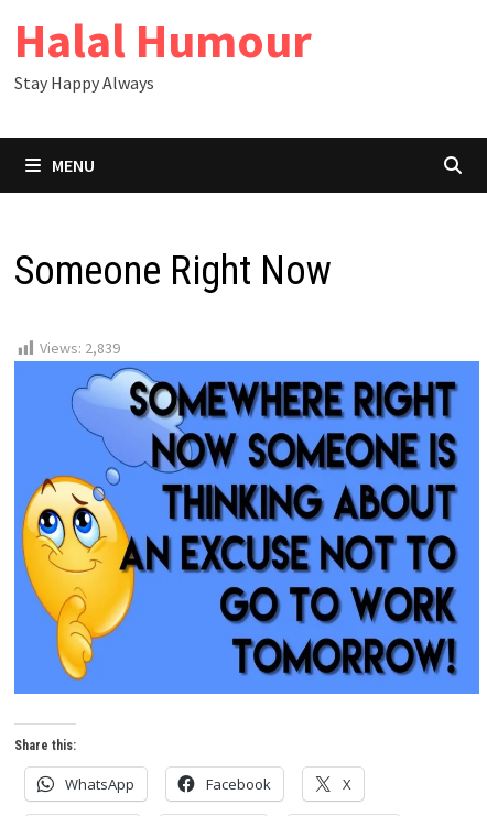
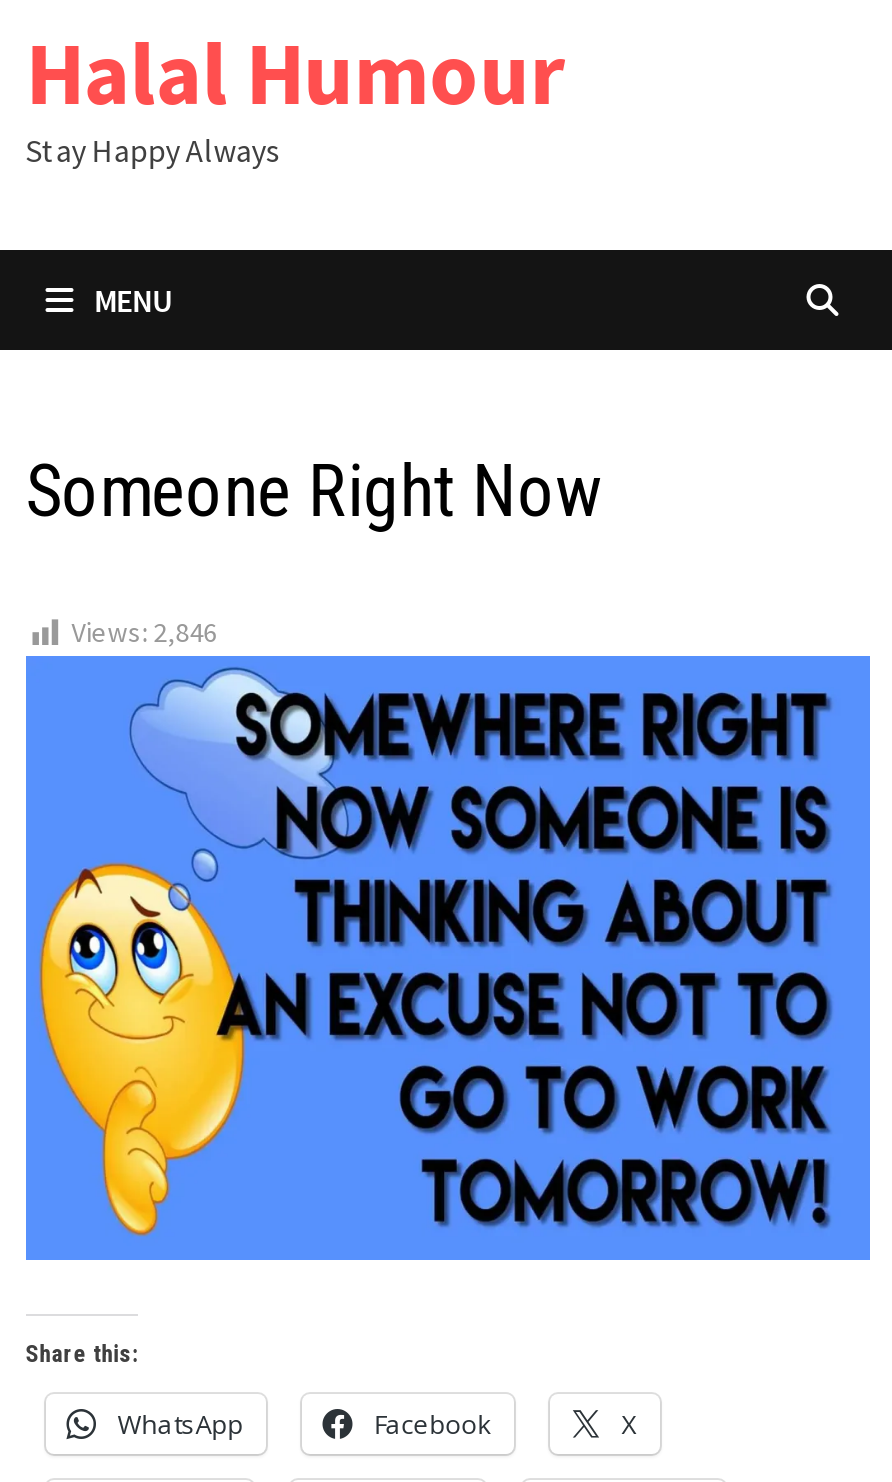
[39,338,120,358] Views: 2,839 -> [72,614,218,650] Views: 2,846

